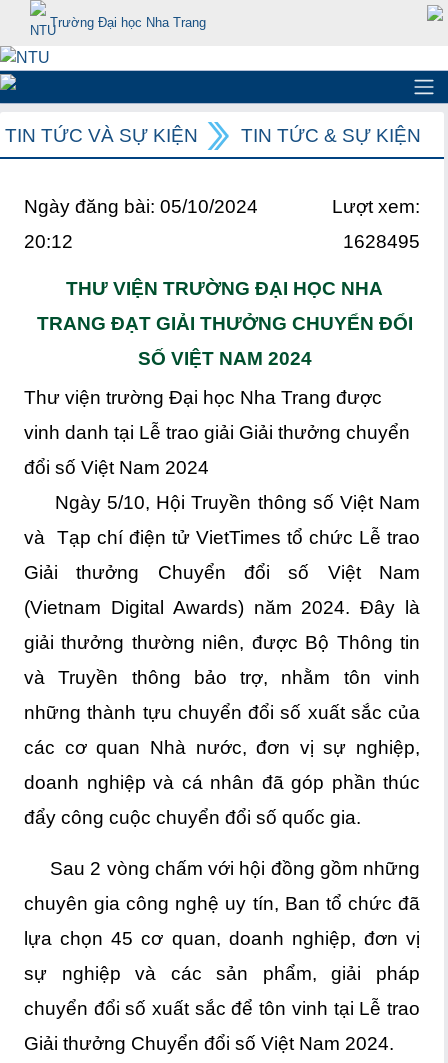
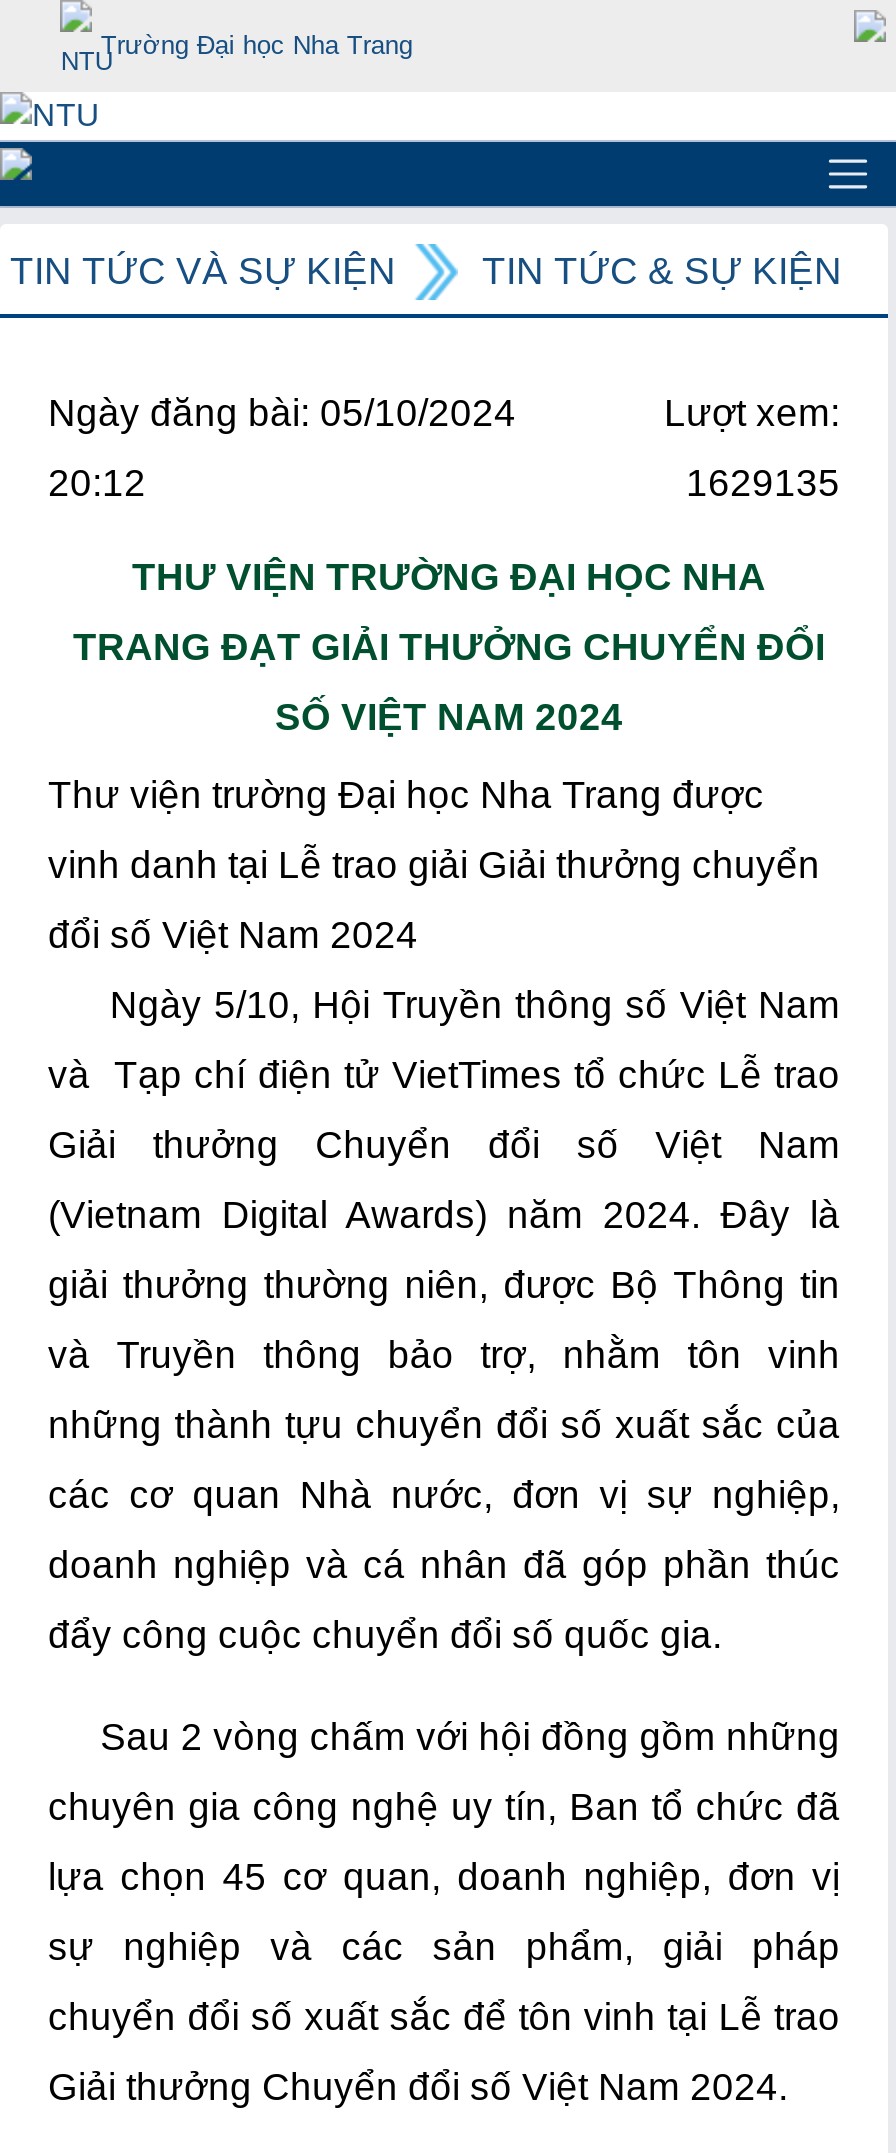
[343,231,420,252] 1628495 -> [686,462,840,504] 1629135

